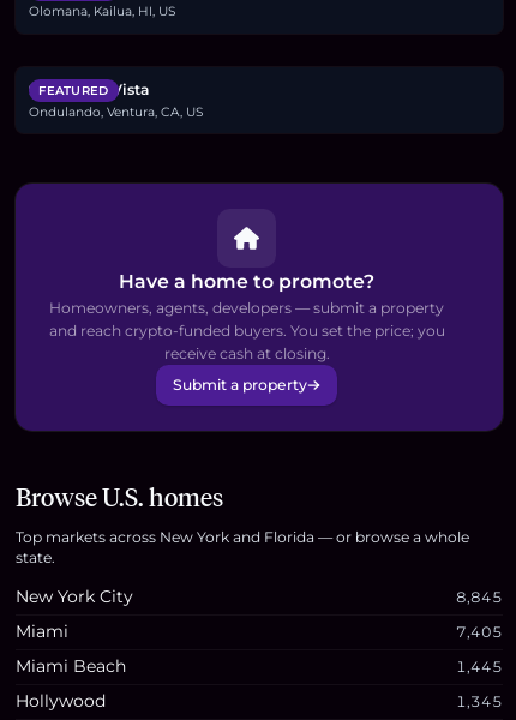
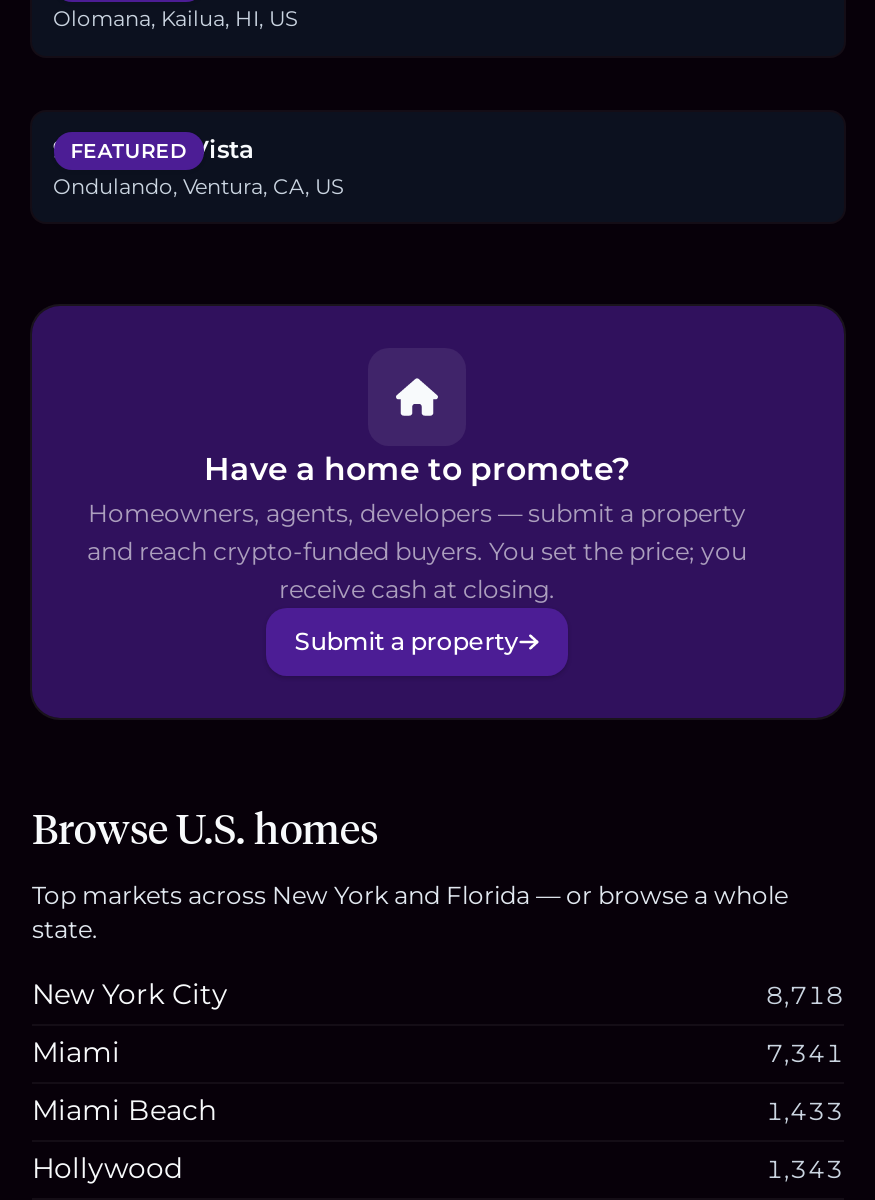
[456,588,503,606] 8,845 -> [766,980,844,1010] 8,718
[456,623,503,641] 7,405 -> [766,1038,844,1068] 7,341
[456,658,503,676] 1,445 -> [766,1096,844,1126] 1,433
[456,692,503,710] 1,345 -> [766,1154,844,1184] 1,343

